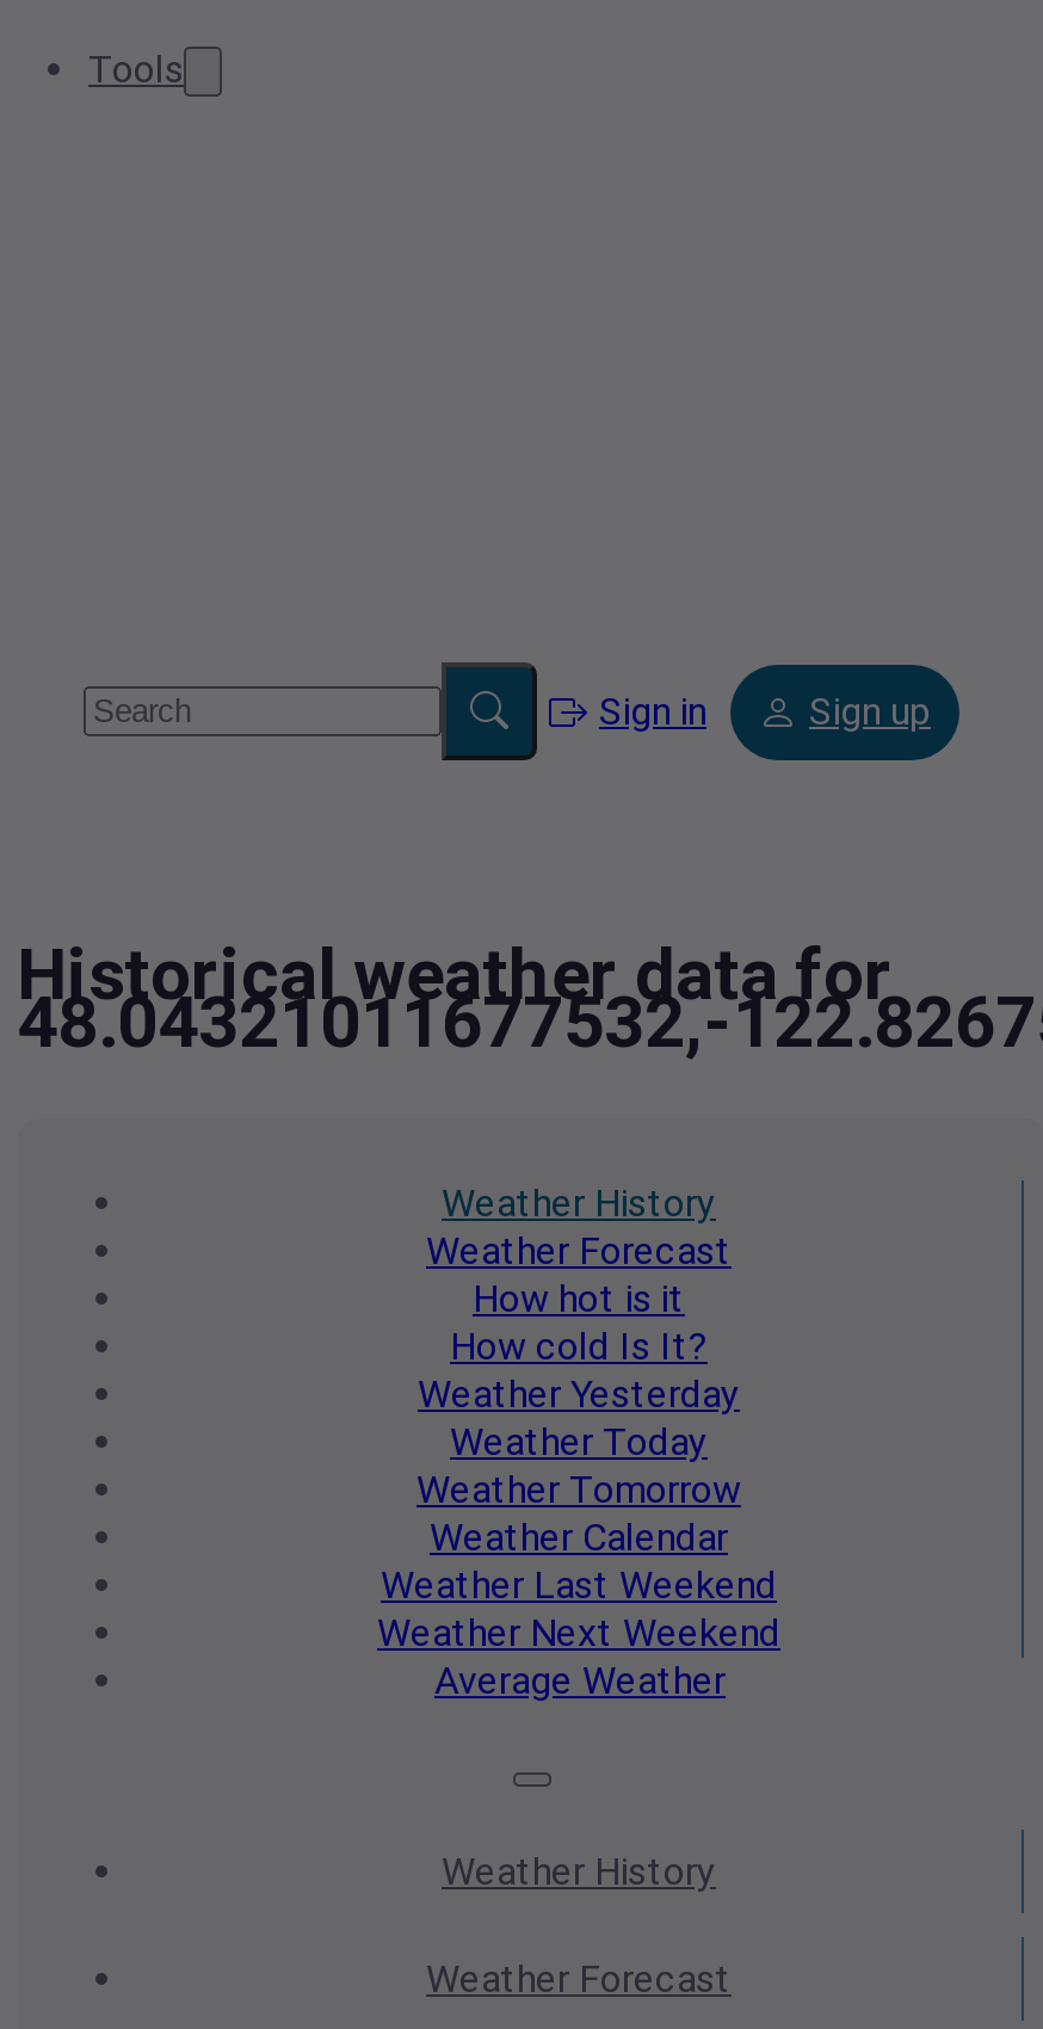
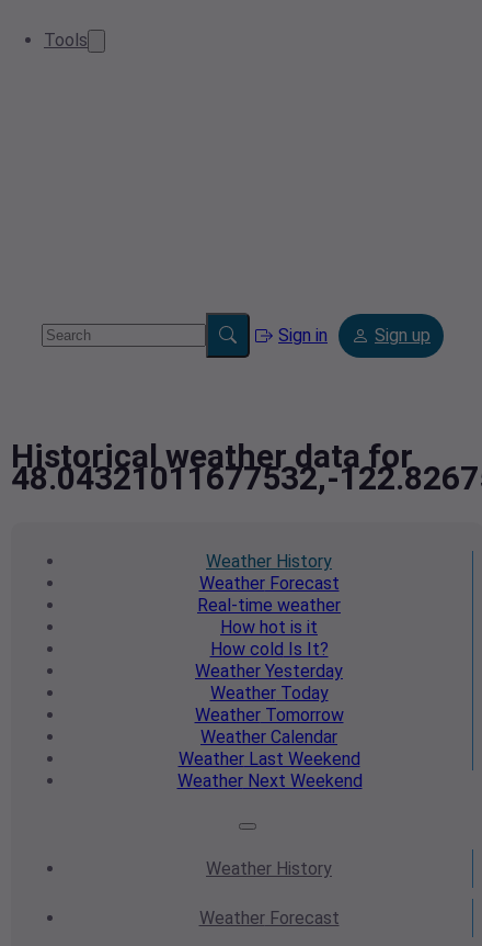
moved [377,1276,780,1656] -> [177,617,362,791]: How hot is it | How cold Is It? | Weather Yesterday | Weather Today | Weather Tomorrow | Weather Calendar | Weather Last Weekend | Weather Next Weekend
none -> [197,595,341,616] Real-time weather
[434,1658,726,1703] Average Weather -> none

